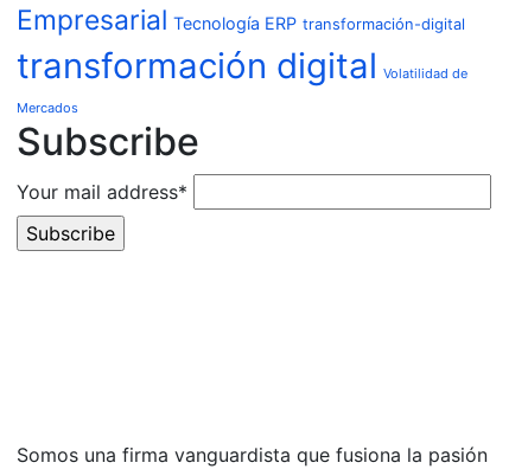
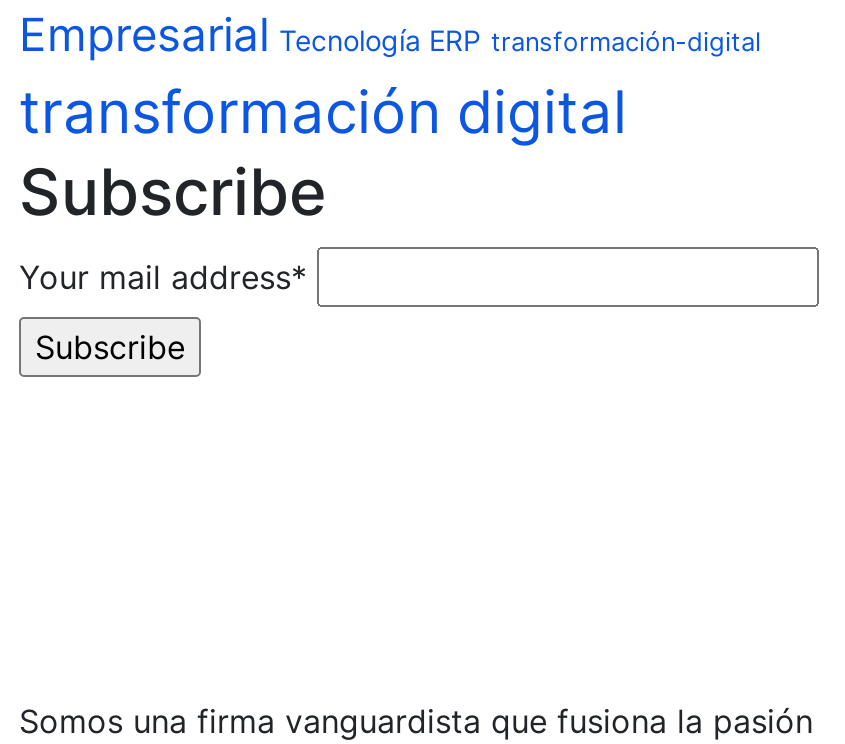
[17,45,467,116] transformación digital Volatilidad de | Mercados -> [19,77,627,147] transformación digital

